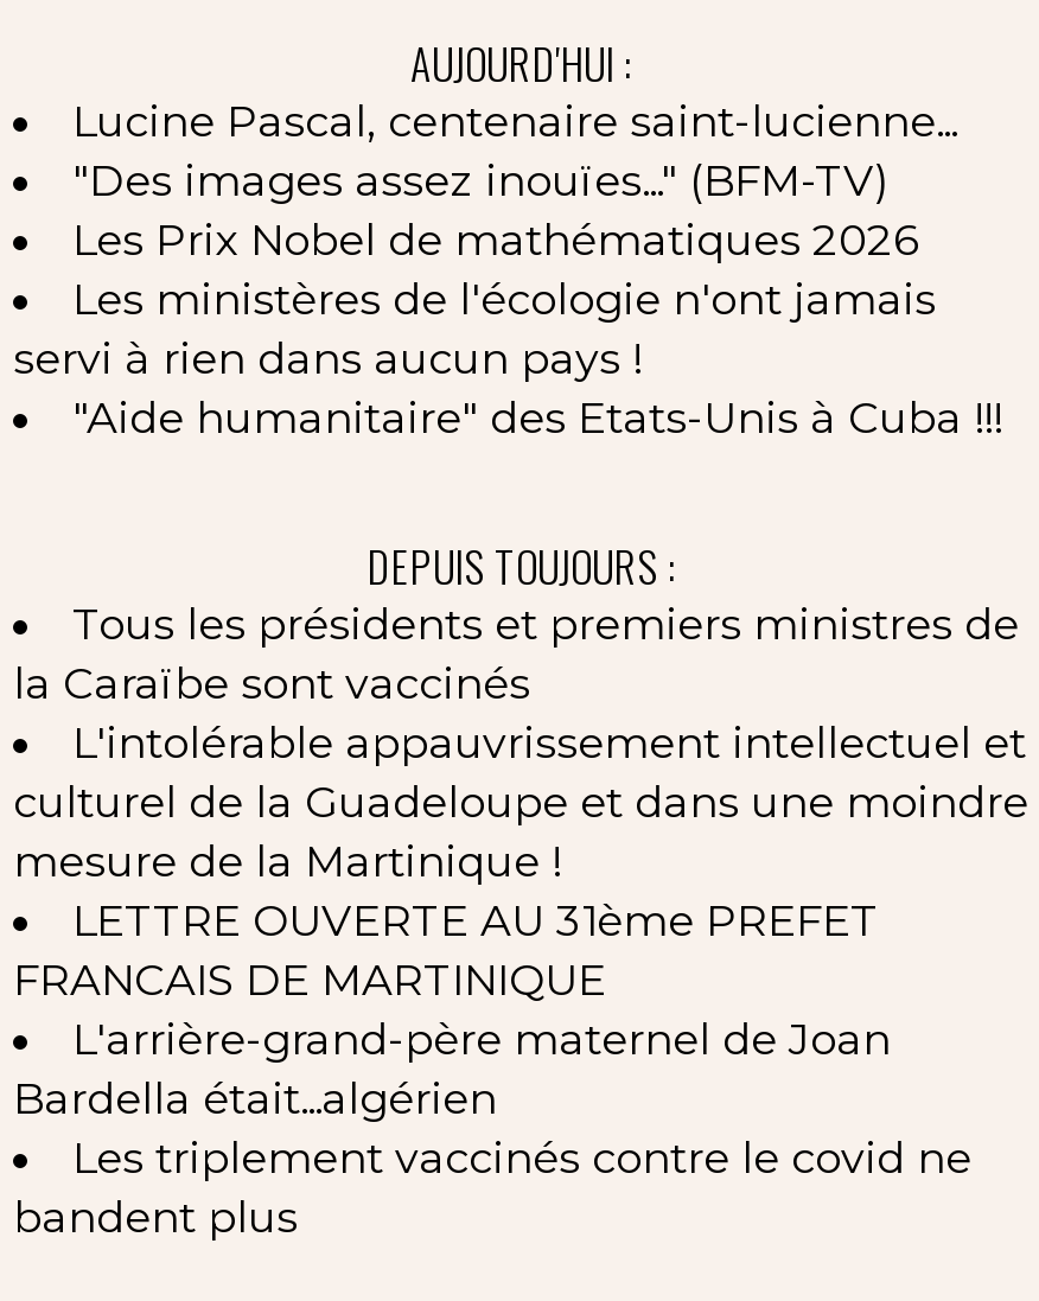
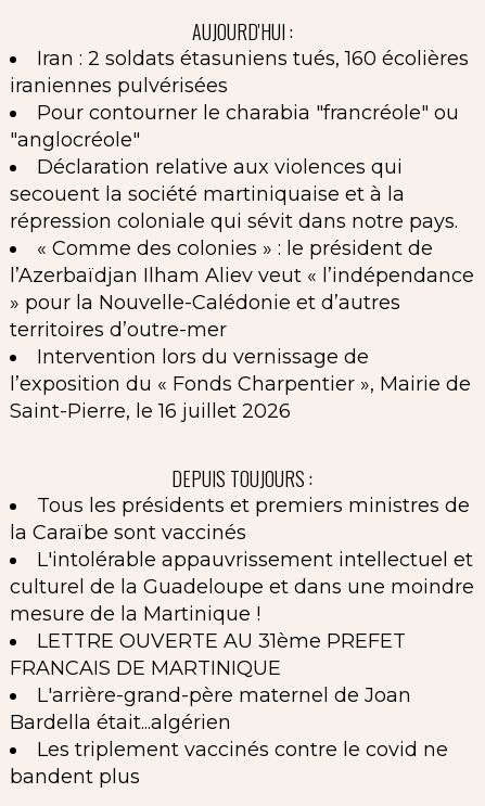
[13,95,1002,444] Lucine Pascal, centenaire saint-lucienne... | "Des images assez inouïes..." (BFM-TV) | Les Prix Nobel de mathématiques 2026 | Les ministères de l'écologie n'ont jamais | servi à rien dans aucun pays ! | "Aide humanitaire" des Etats-Unis à Cuba !!! -> [10,46,474,423] Iran : 2 soldats étasuniens tués, 160 écolières | iraniennes pulvérisées | Pour contourner le charabia "francréole" ou | "anglocréole" | Déclaration relative aux violences qui | secouent la société martiniquaise et à la | répression coloniale qui sévit dans notre pays. | « Comme des colonies » : le président de | l’Azerbaïdjan Ilham Aliev veut « l’indépendance | » pour la Nouvelle-Calédonie et d’autres | territoires d’outre-mer | Intervention lors du vernissage de | l’exposition du « Fonds Charpentier », Mairie de | Saint-Pierre, le 16 juillet 2026

